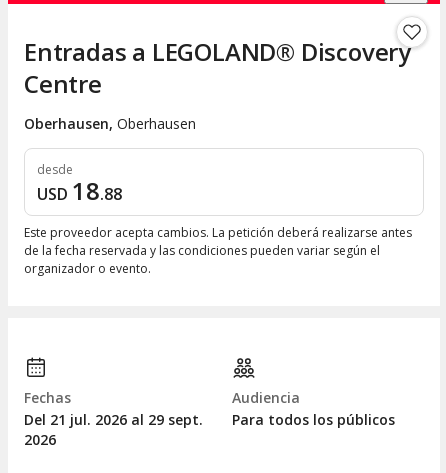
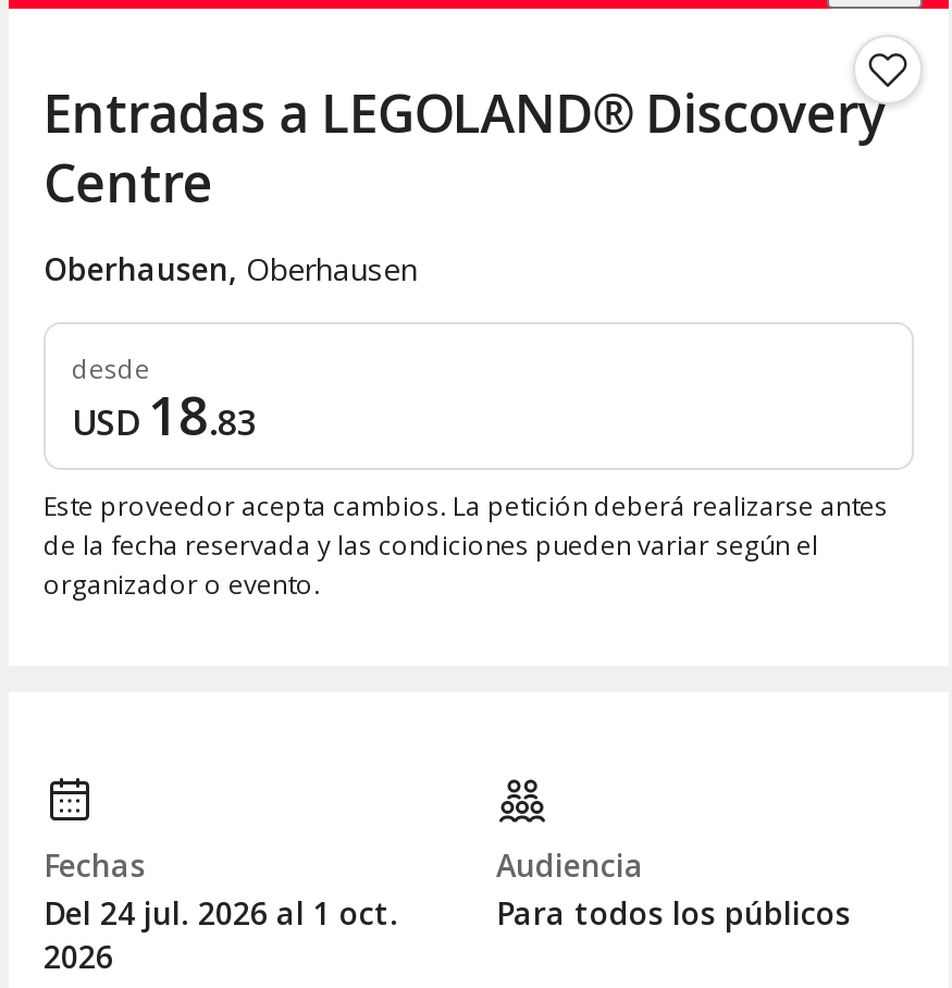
[37,174,122,207] USD 18.88 -> [72,379,257,451] USD 18.83
[24,410,203,429] Del 21 jul. 2026 al 29 sept. -> [44,892,398,934] Del 24 jul. 2026 al 1 oct.

